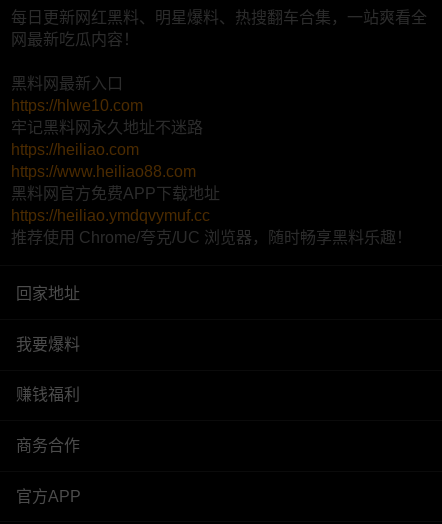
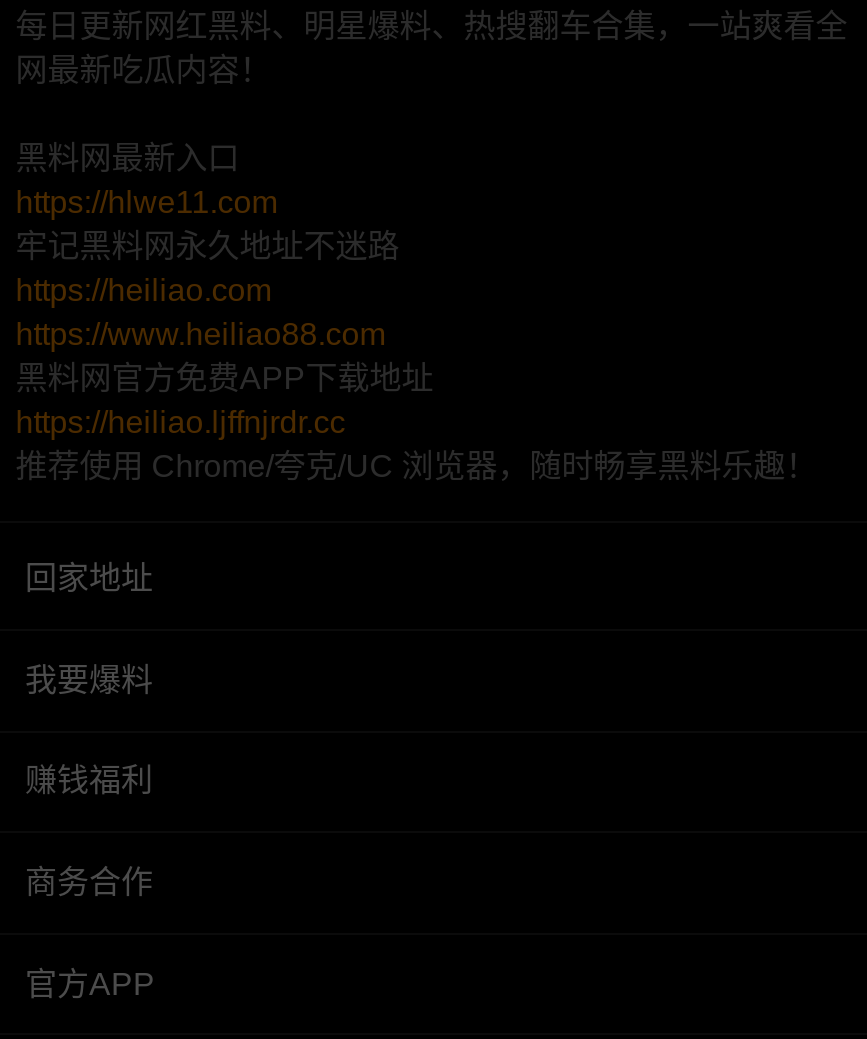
[11,97,143,114] https://hlwe10.com -> [15,186,277,220] https://hlwe11.com
[11,207,210,224] https://heiliao.ymdqvymuf.cc -> [15,406,345,440] https://heiliao.ljffnjrdr.cc

